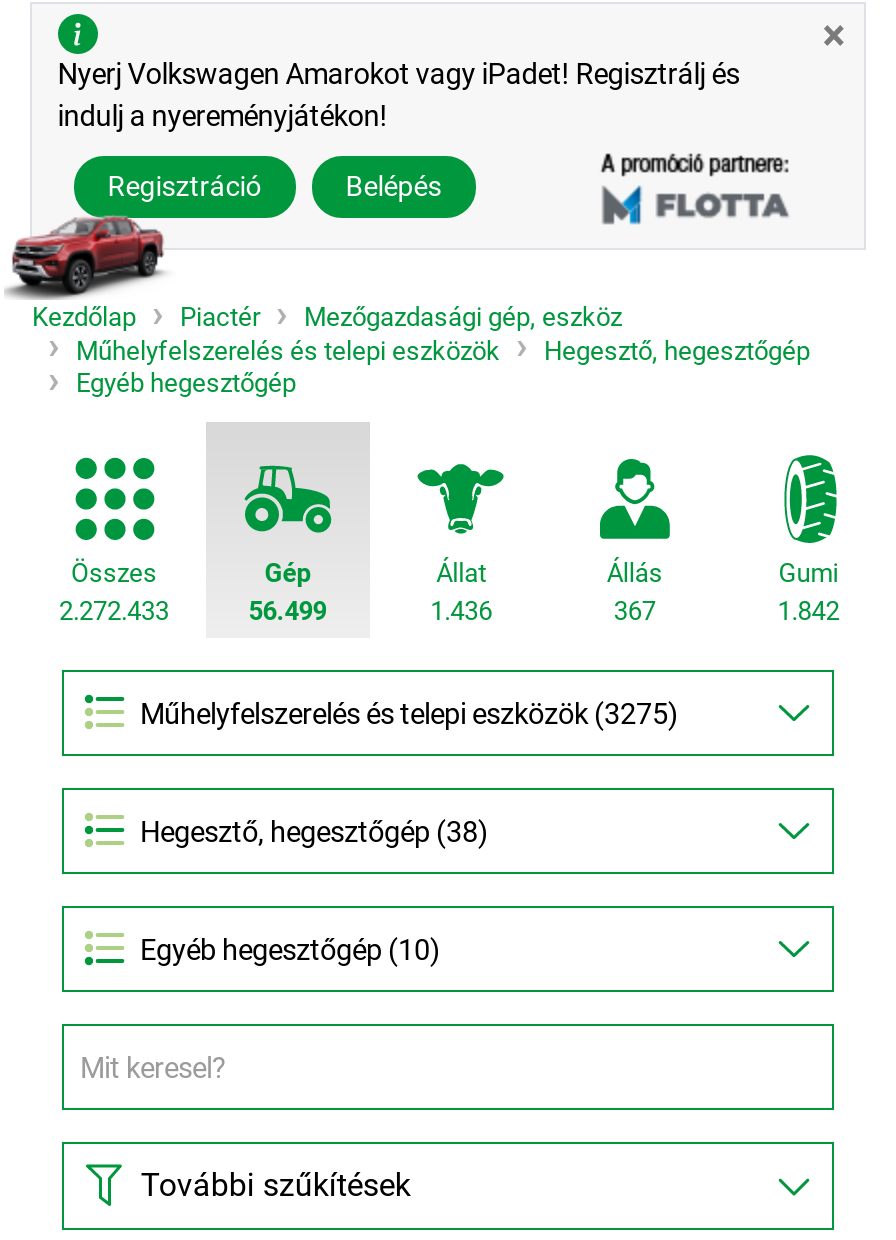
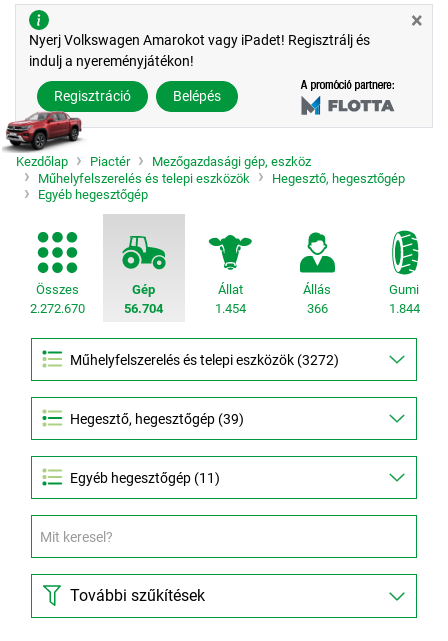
[59,596,169,626] 2.272.433 -> [29,301,84,316] 2.272.670
[249,596,327,626] 56.499 -> [124,301,163,316] 56.704
[430,596,492,626] 1.436 -> [215,301,246,316] 1.454
[614,596,656,626] 367 -> [307,301,328,316] 366
[777,596,839,626] 1.842 -> [389,301,420,316] 1.844
[140,816,488,850] Hegesztő, hegesztőgép (38) -> [70,411,244,428] Hegesztő, hegesztőgép (39)
[140,934,440,968] Egyéb hegesztőgép (10) -> [70,470,220,487] Egyéb hegesztőgép (11)

